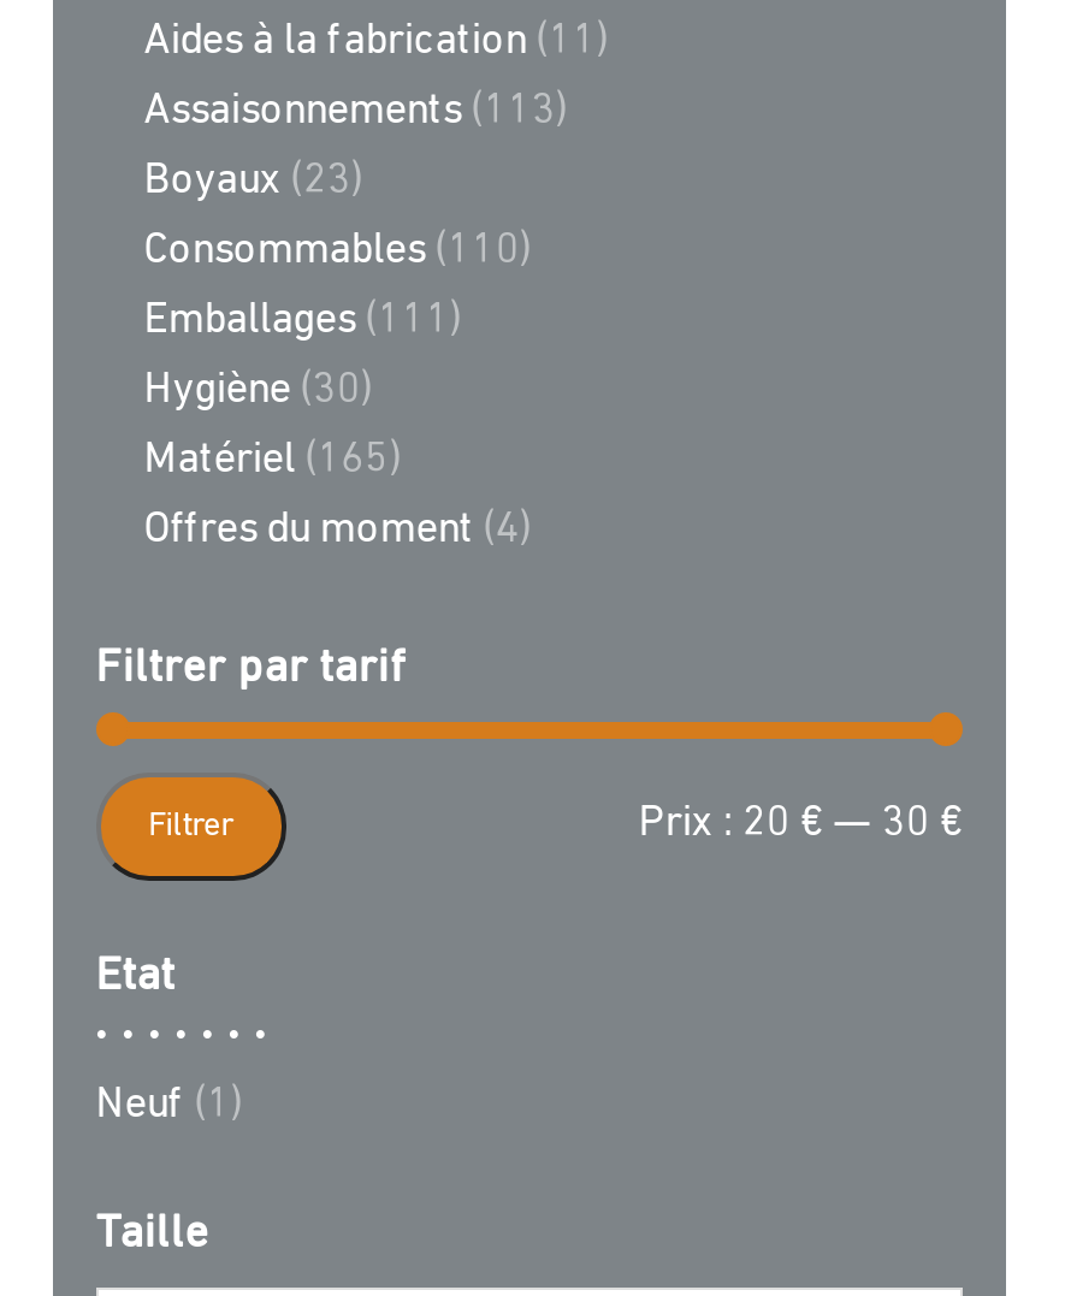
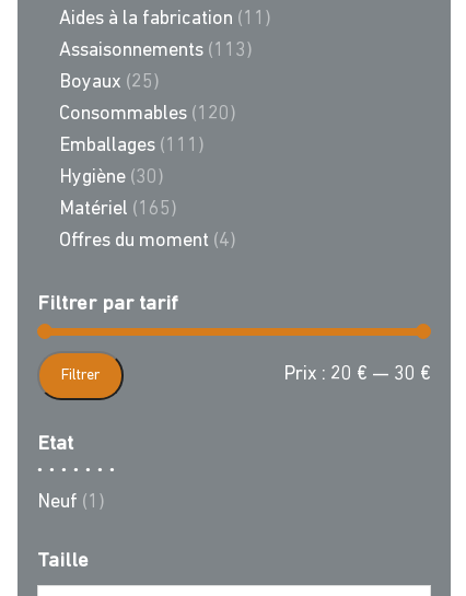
[144,160,365,205] Boyaux (23) -> [59,73,159,93] Boyaux (25)
[144,229,534,275] Consommables (110) -> [59,104,236,125] Consommables (120)

